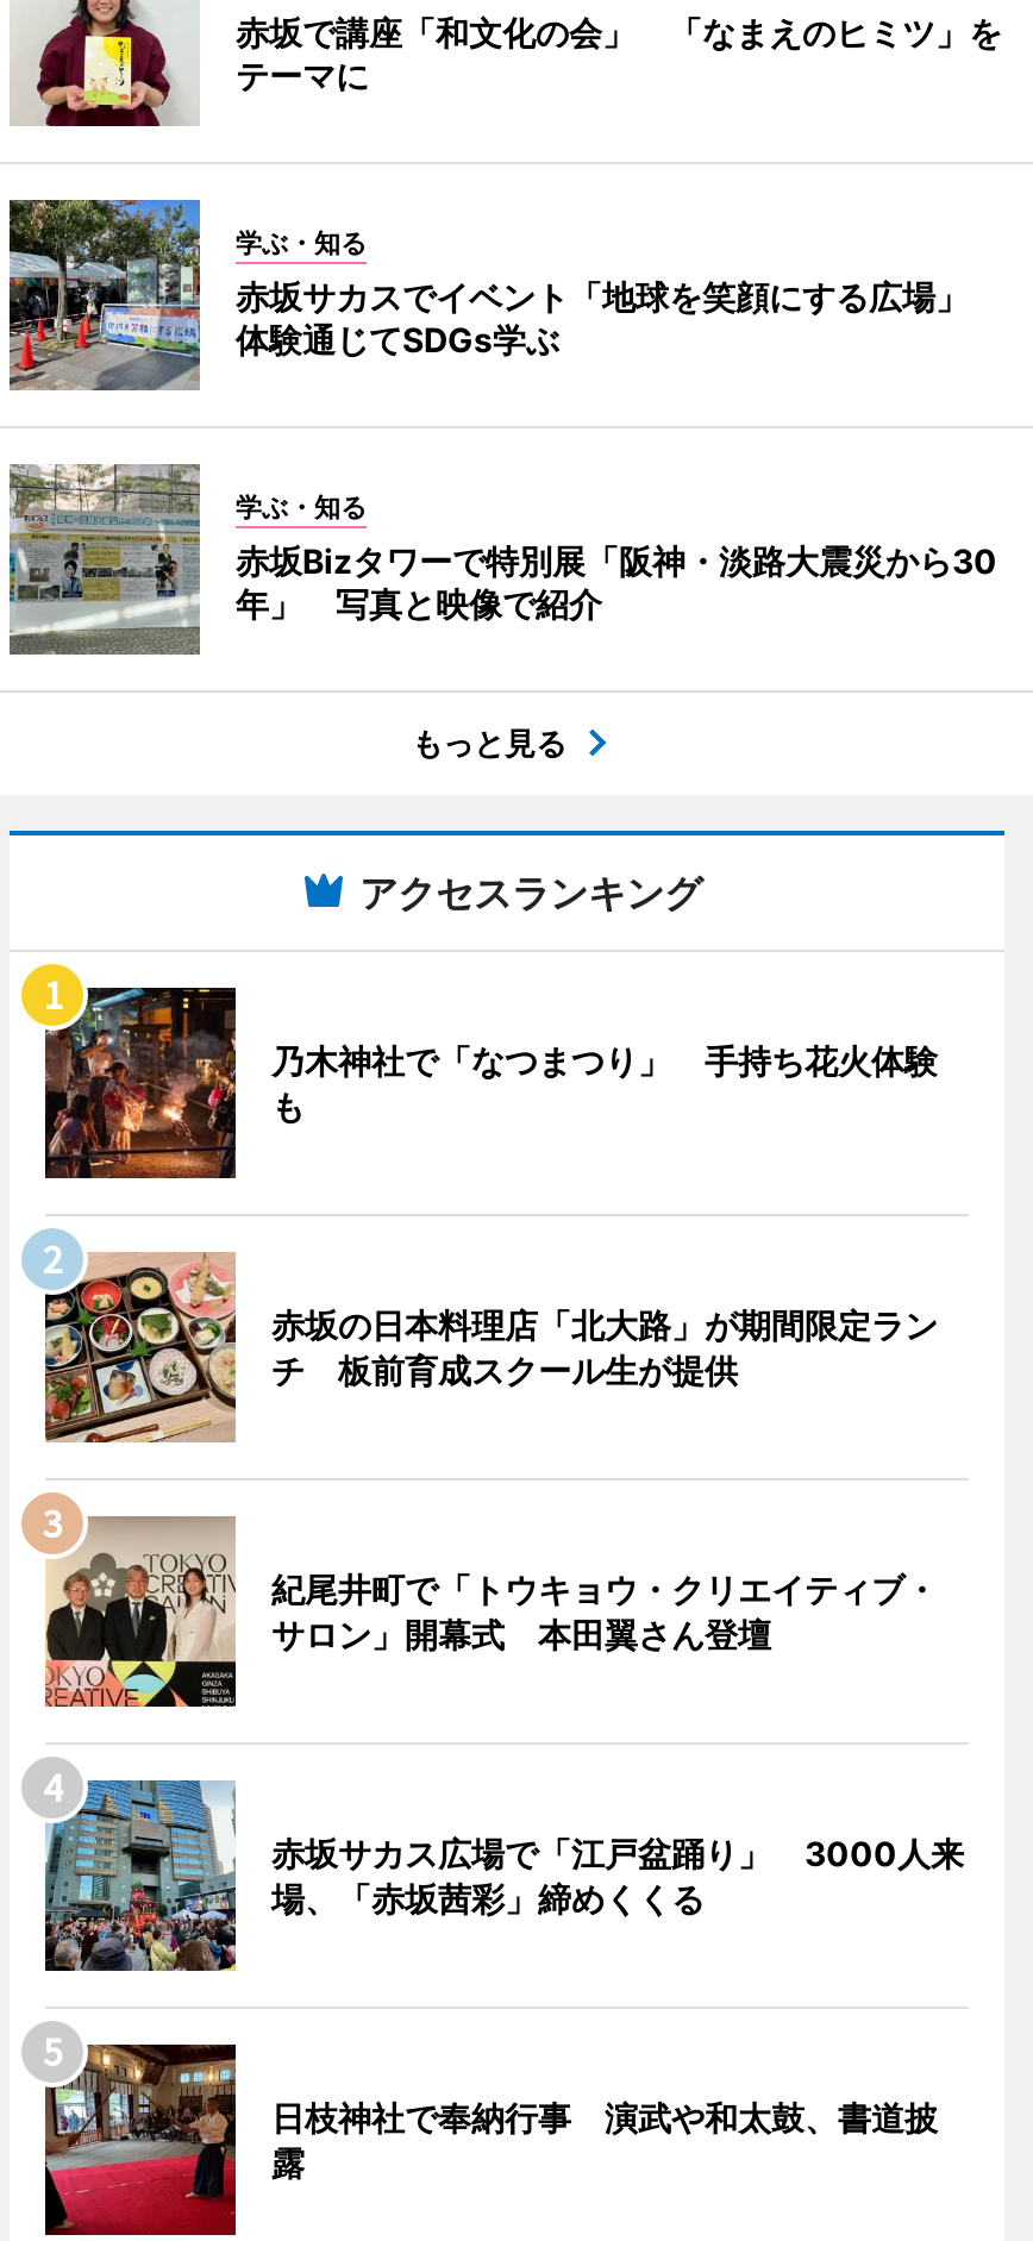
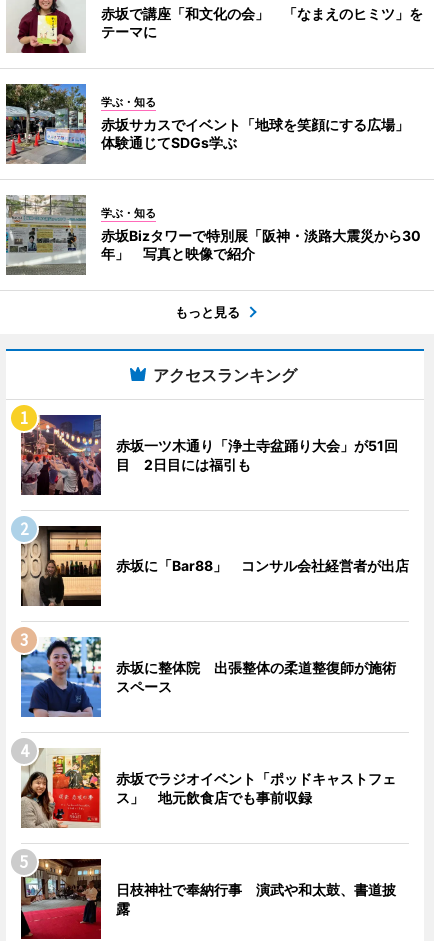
[43,985,938,1181] [image] | 乃木神社で「なつまつり」 手持ち花火体験 | も -> [20,414,398,496] [image] | 赤坂一ツ木通り「浄土寺盆踊り大会」が51回 | 目 2日目には福引も
[43,1252,938,1445] [image] | 赤坂の日本料理店「北大路」が期間限定ラン | チ 板前育成スクール生が提供 -> [20,525,409,607] [image] | 赤坂に「Bar88」 コンサル会社経営者が出店
[43,1514,938,1709] [image] | 紀尾井町で「トウキョウ・クリエイティブ・ | サロン」開幕式 本田翼さん登壇 -> [20,636,396,718] [image] | 赤坂に整体院 出張整体の柔道整復師が施術 | スペース
[43,1778,964,1973] [image] | 赤坂サカス広場で「江戸盆踊り」 3000人来 | 場、「赤坂茜彩」締めくくる -> [20,747,396,829] [image] | 赤坂でラジオイベント「ポッドキャストフェ | ス」 地元飲食店でも事前収録

